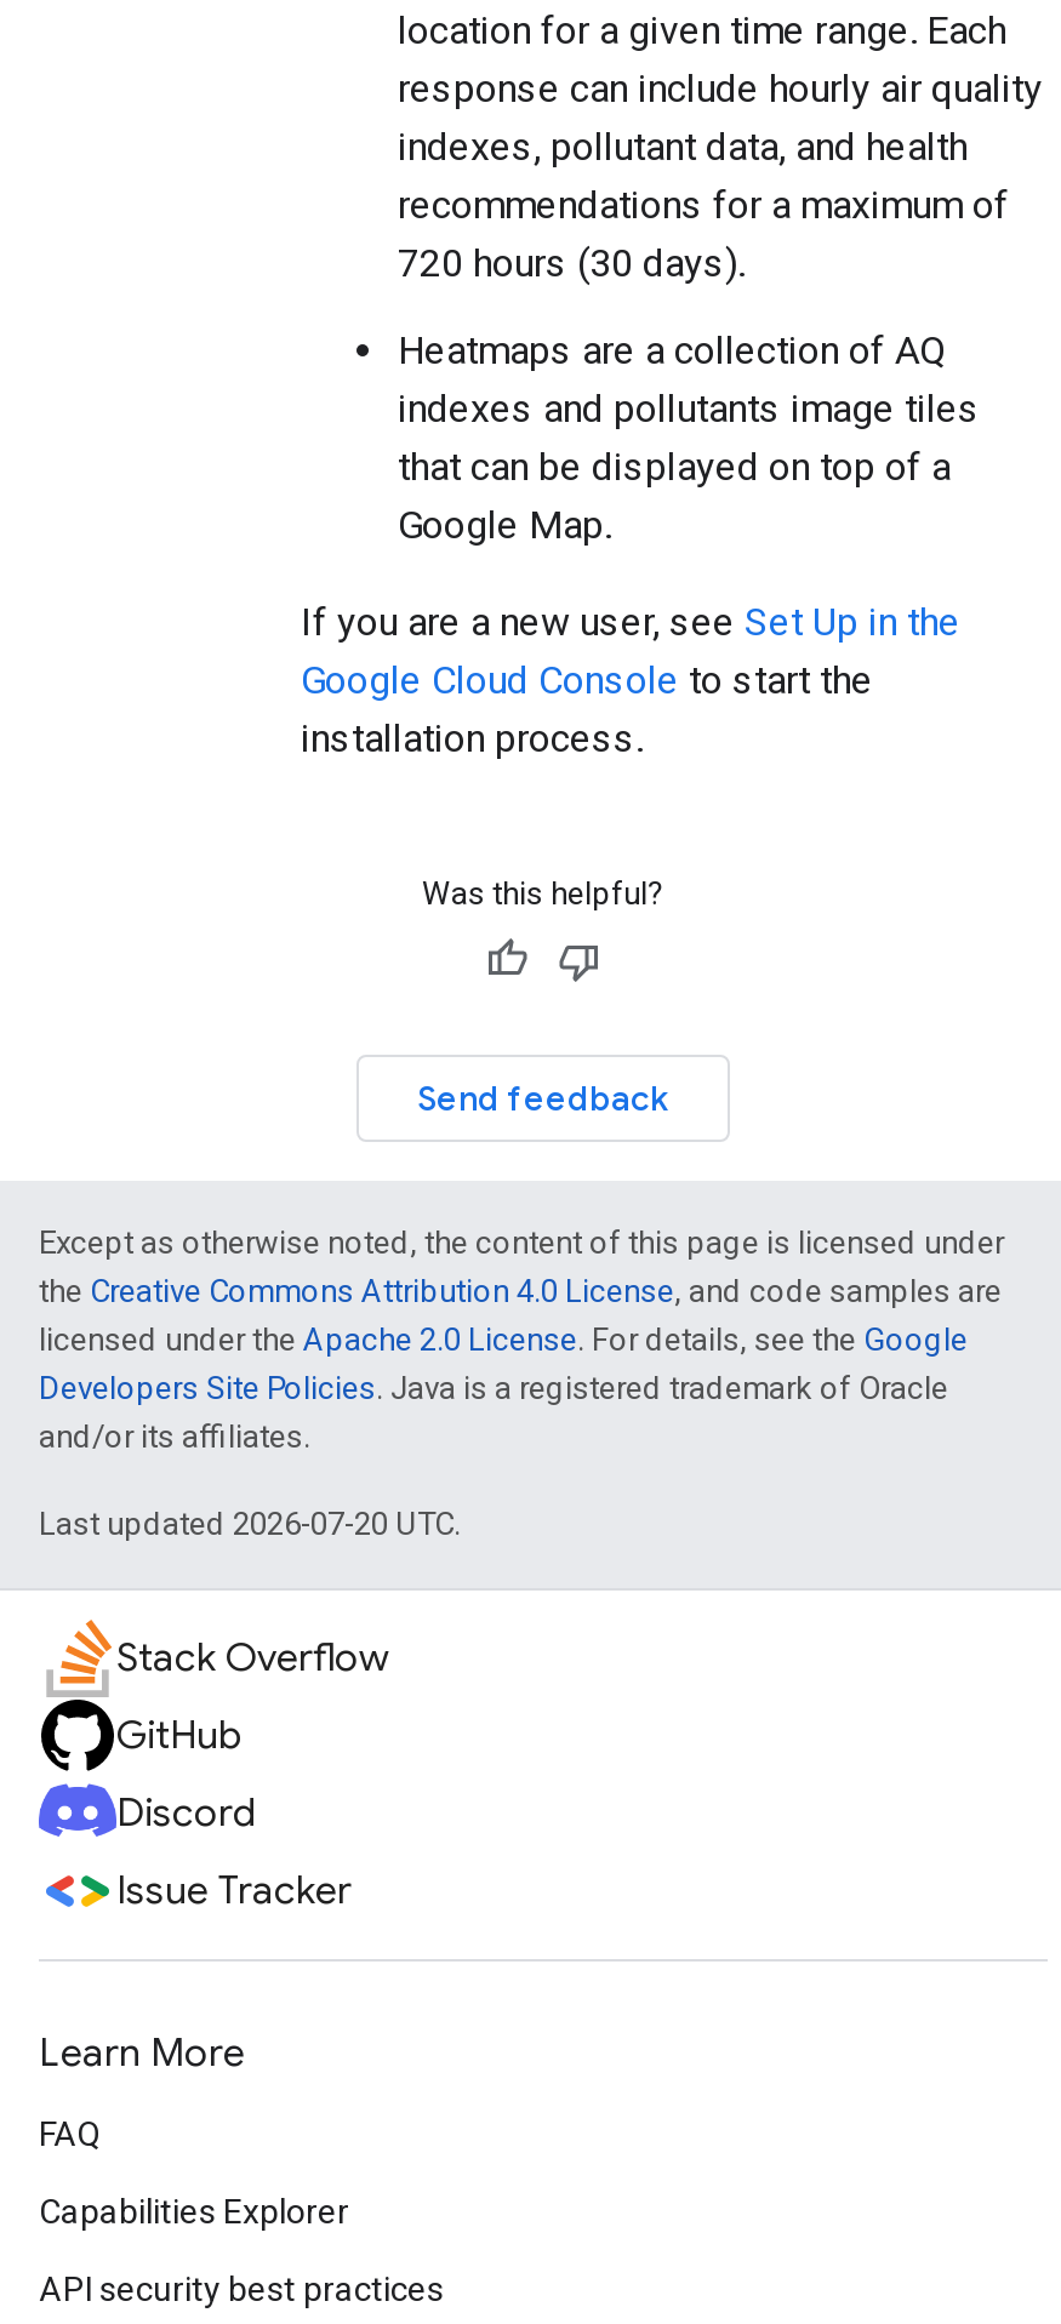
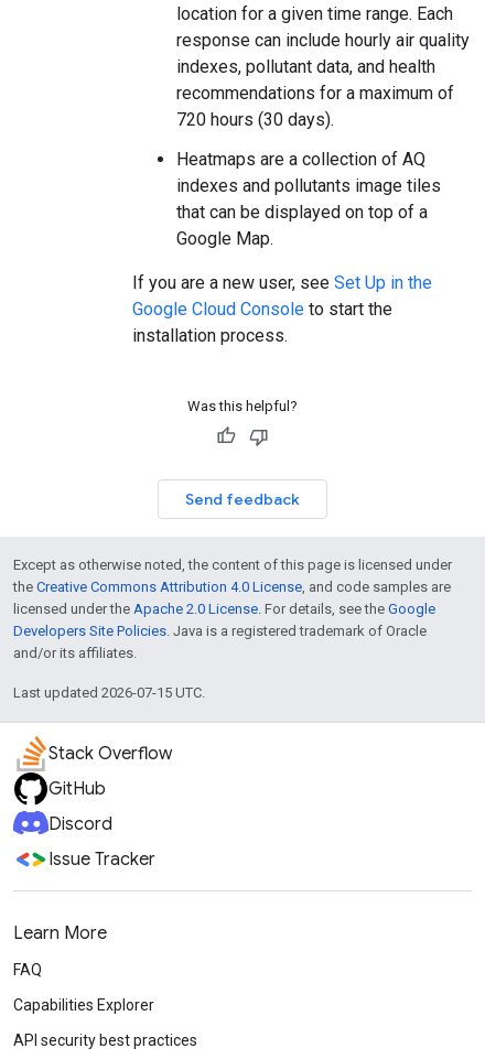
[39,1506,461,1542] Last updated 2026-07-20 UTC. -> [13,684,205,701] Last updated 2026-07-15 UTC.

